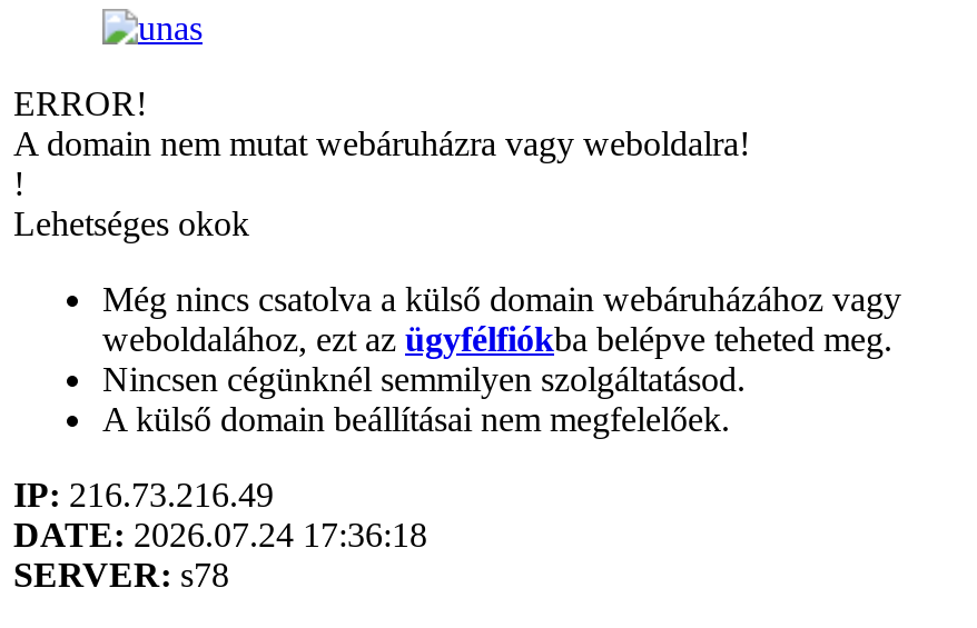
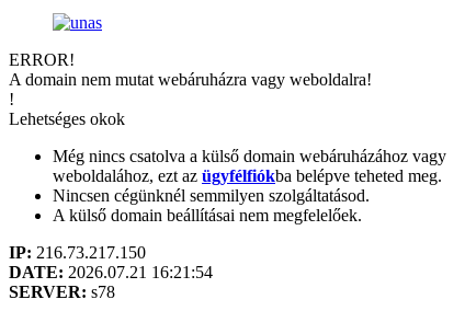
[13,476,274,514] IP: 216.73.216.49 -> [9,243,146,262] IP: 216.73.217.150
[13,516,427,554] DATE: 2026.07.24 17:36:18 -> [9,263,213,281] DATE: 2026.07.21 16:21:54

